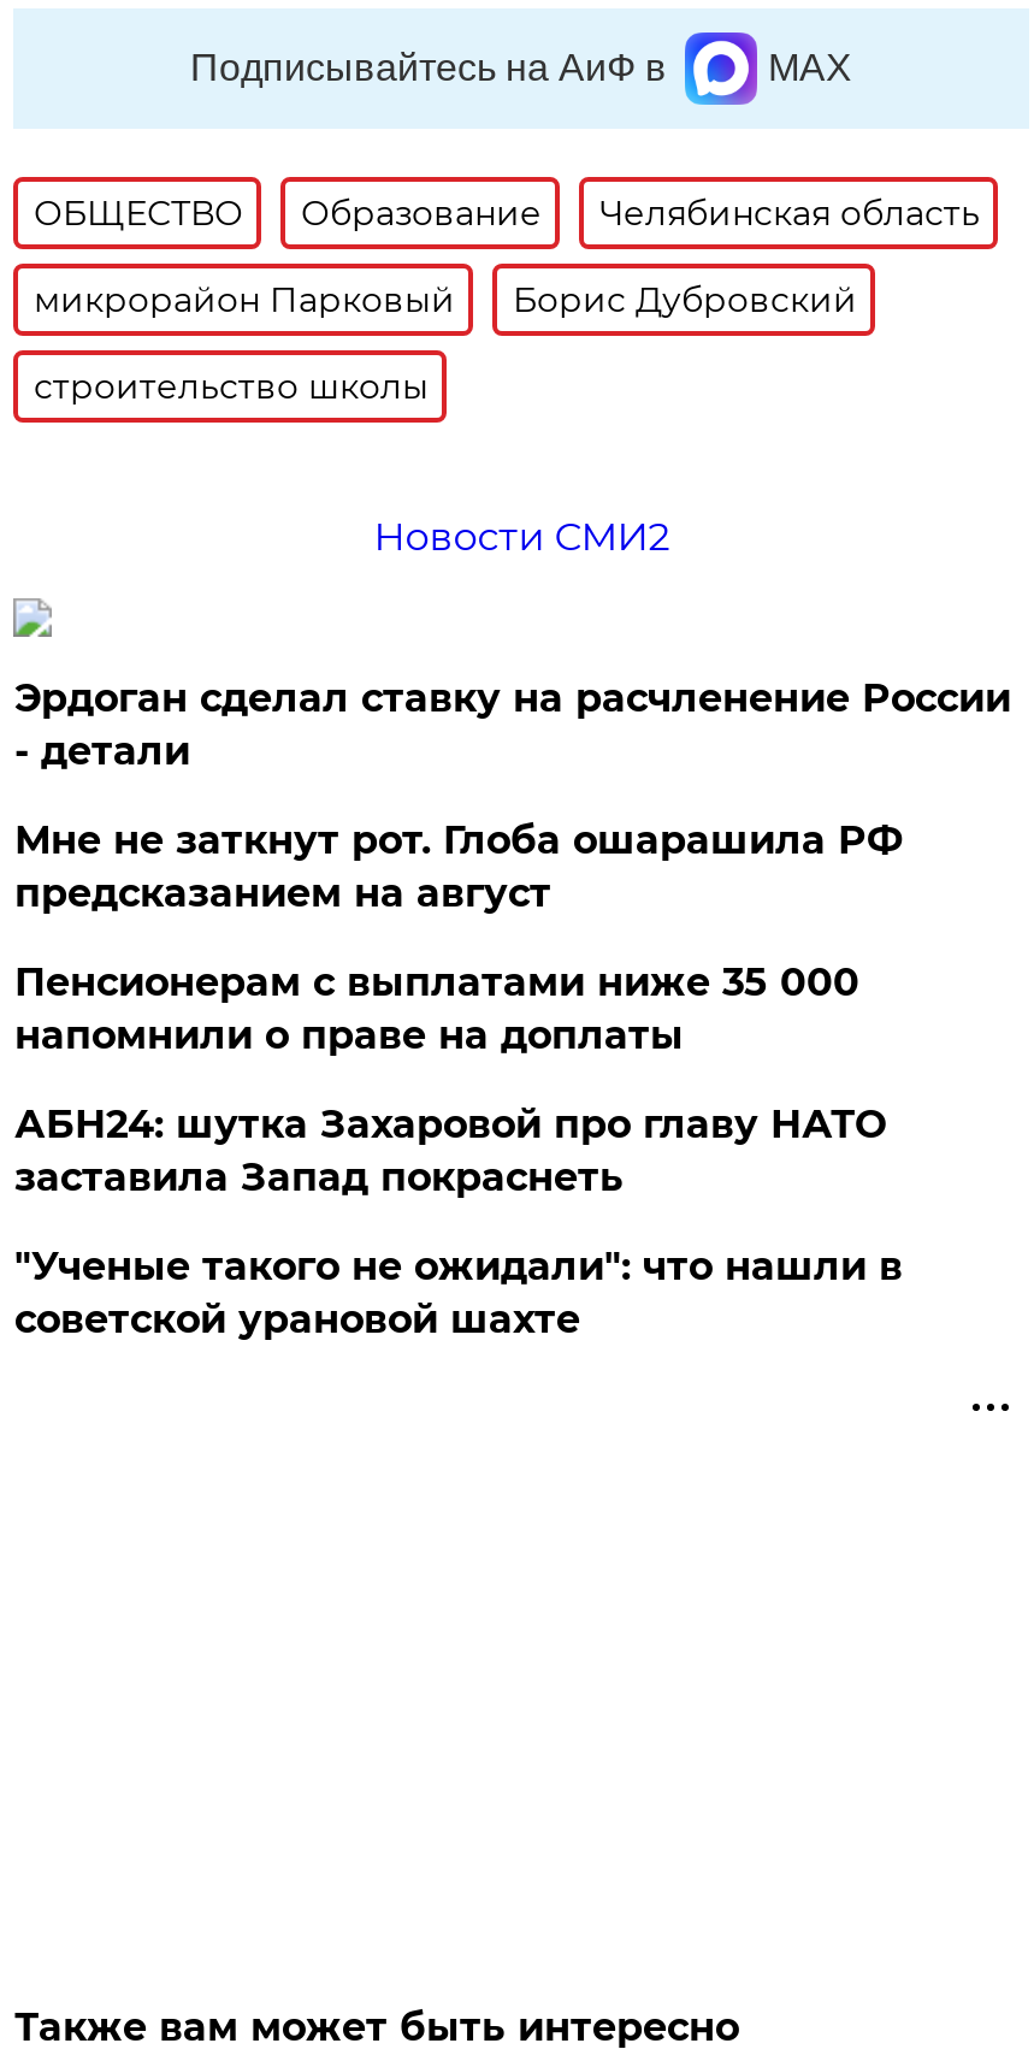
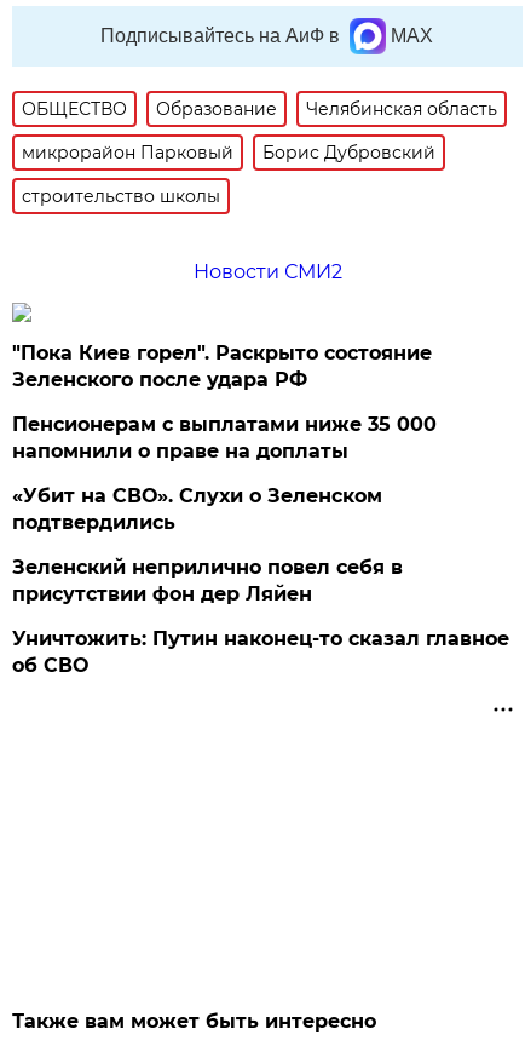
[14,675,1011,916] Эрдоган сделал ставку на расчленение России | - детали | Мне не заткнут рот. Глоба ошарашила РФ | предсказанием на август -> [13,341,432,391] "Пока Киев горел". Раскрыто состояние | Зеленского после удара РФ
moved [14,959,859,1058] -> [13,413,437,462]: Пенсионерам с выплатами ниже 35 000 | напомнили о праве на доплаты
[14,1101,903,1342] АБН24: шутка Захаровой про главу НАТО | заставила Запад покраснеть | "Ученые такого не ожидали": что нашли в | советской урановой шахте -> [13,484,510,677] «Убит на СВО». Слухи о Зеленском | подтвердились | Зеленский неприлично повел cебя в | присутствии фон дер Ляйен | Уничтожить: Путин наконец-то сказал главное | об СВО

